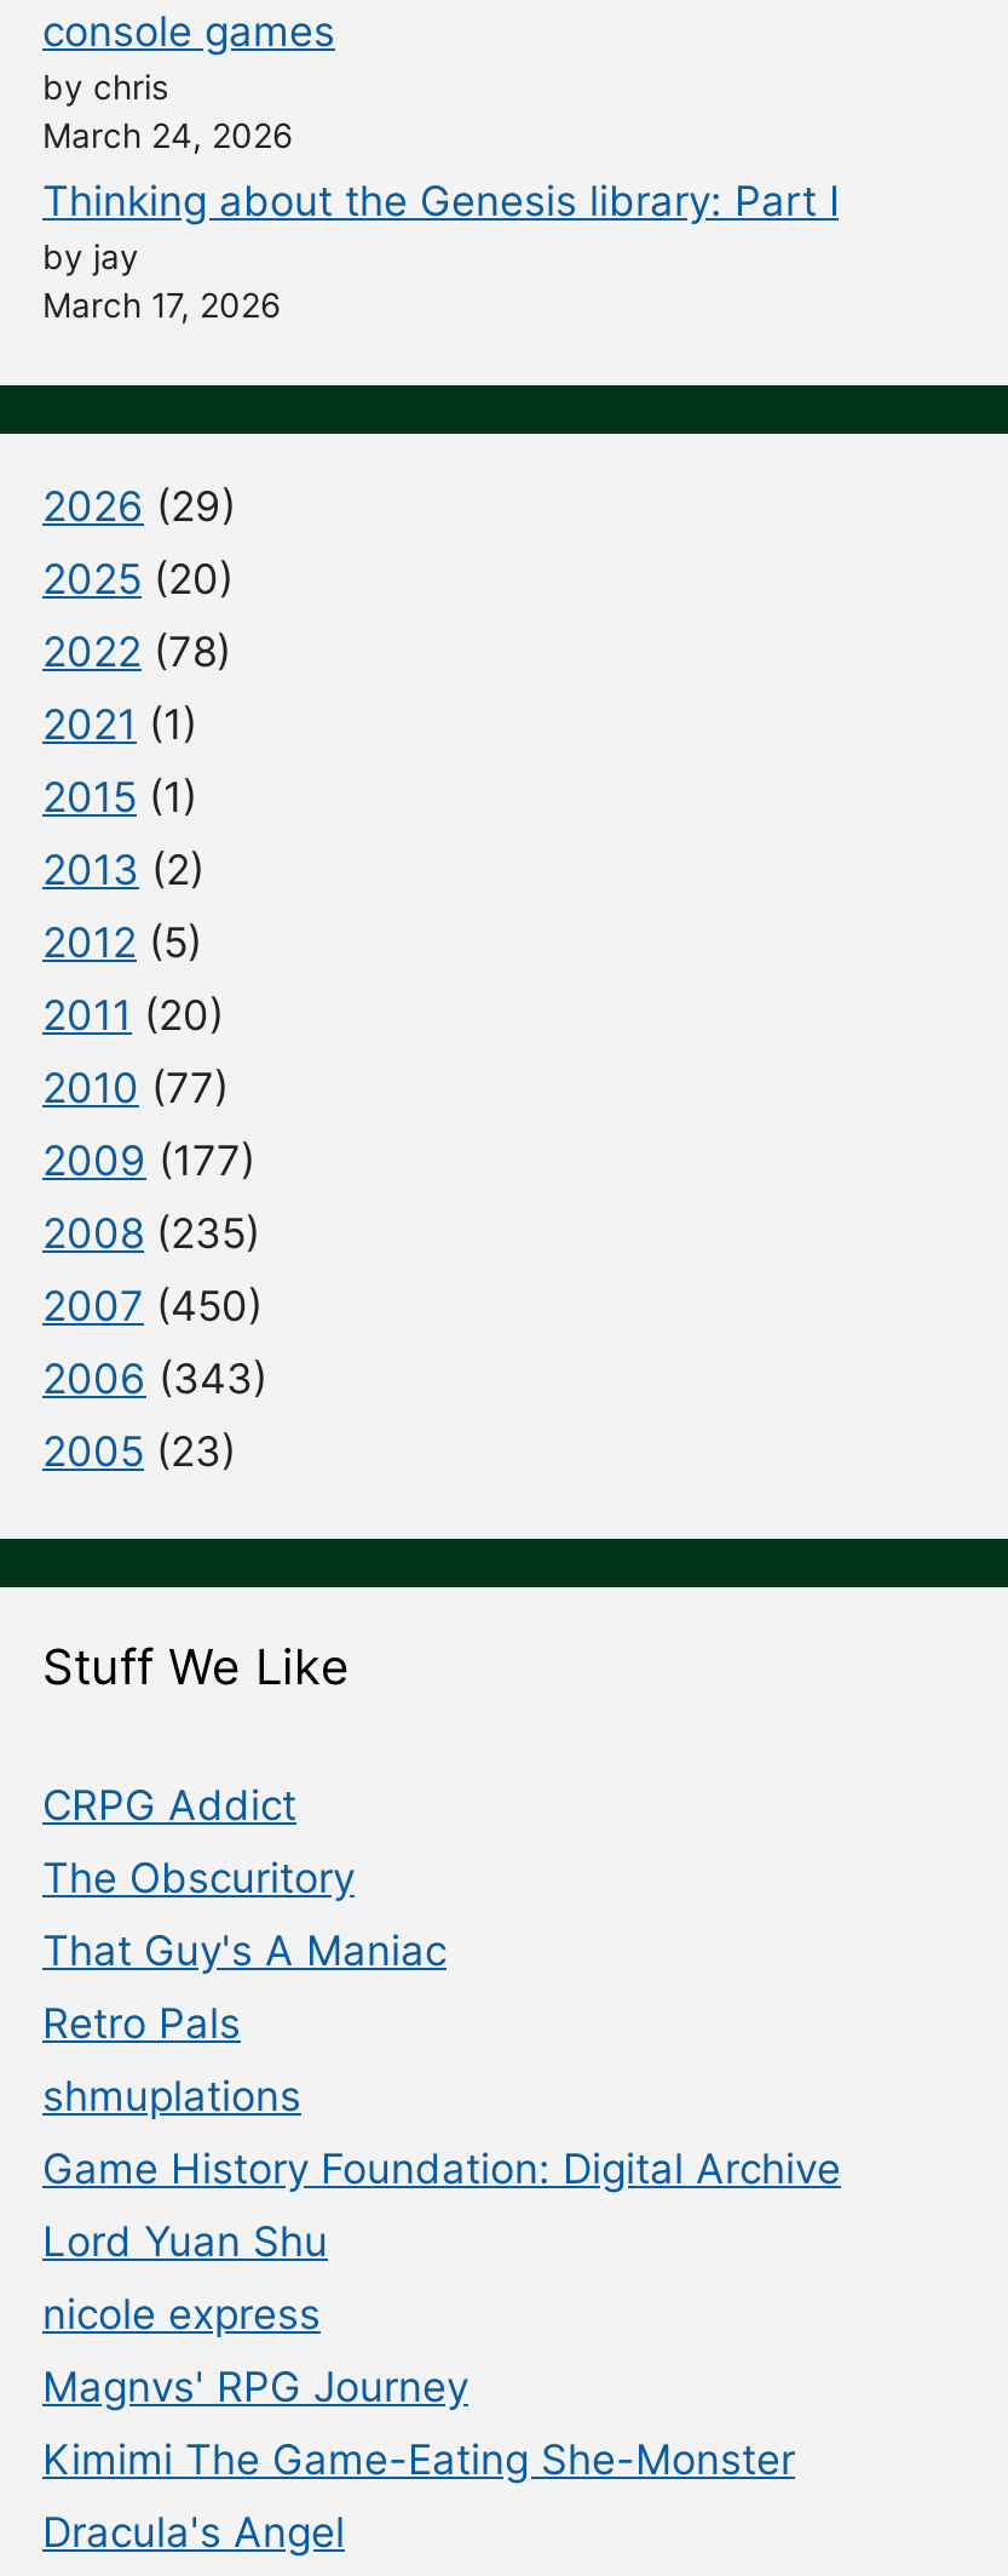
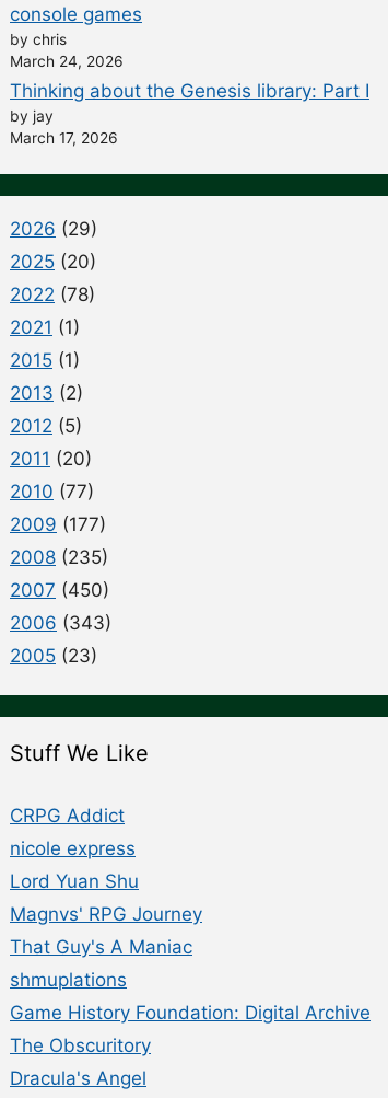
moved [42,1855,355,1903] -> [10,1035,151,1057]: The Obscuritory
moved [42,1927,447,1976] -> [10,936,192,958]: That Guy's A Maniac
[42,2000,241,2048] Retro Pals -> none
moved [42,2073,841,2194] -> [10,969,371,1024]: shmuplations | Game History Foundation: Digital Archive
moved [42,2218,468,2412] -> [10,838,202,925]: nicole express | Lord Yuan Shu | Magnvs' RPG Journey
[42,2436,795,2485] Kimimi The Game-Eating She-Monster -> none

